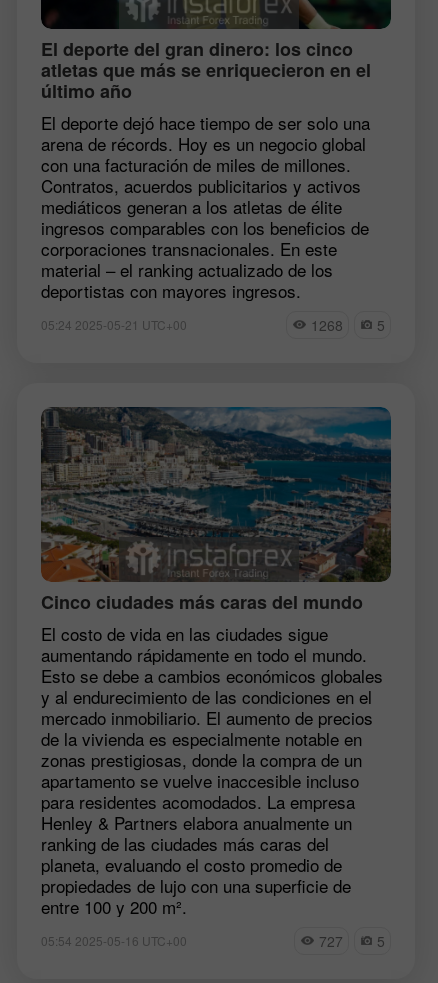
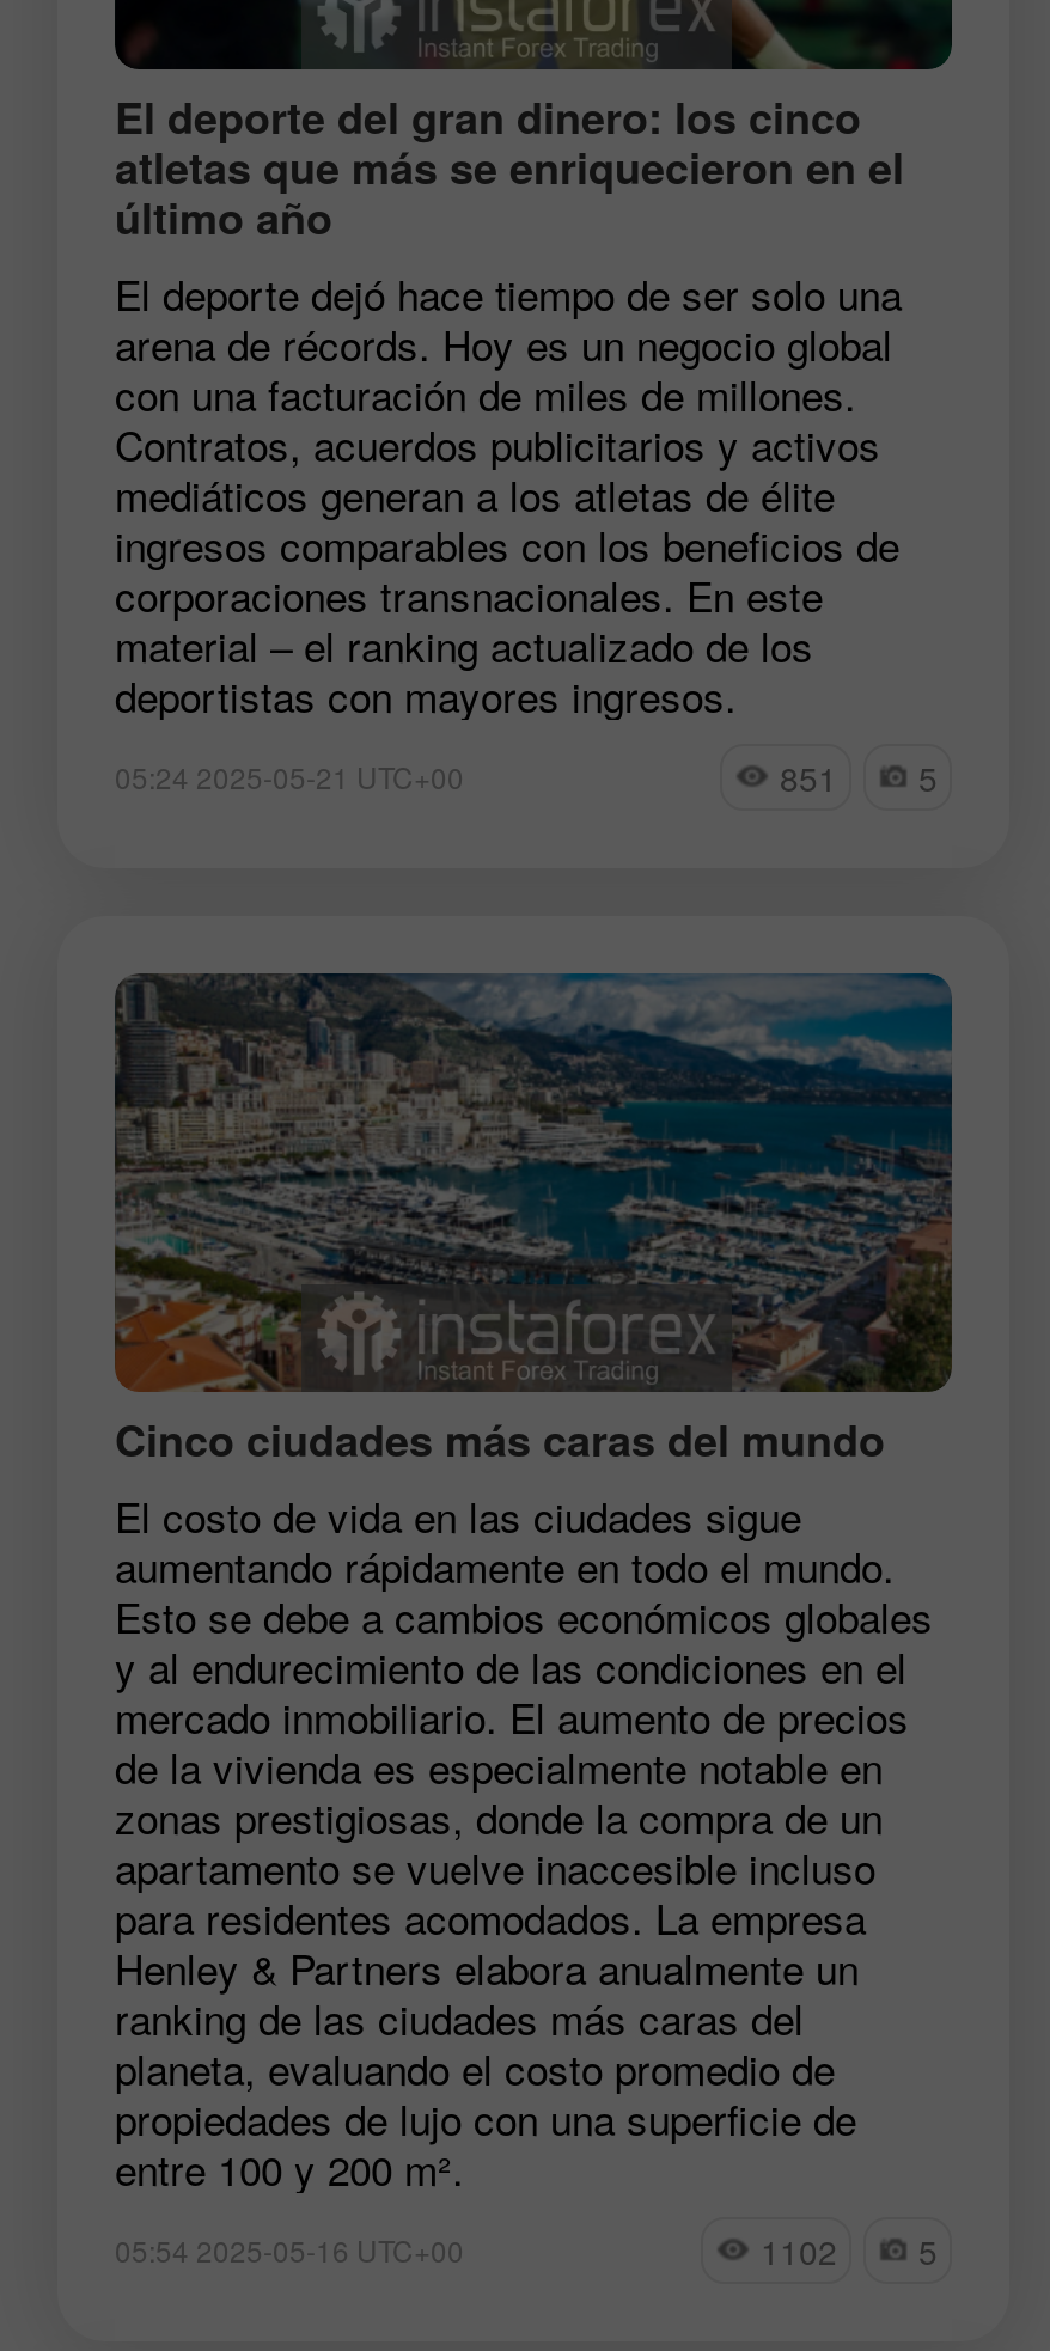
[311,315,385,335] 1268 5 -> [780,753,938,801] 851 5
[319,931,385,951] 727 5 -> [761,2227,938,2274] 1102 5

